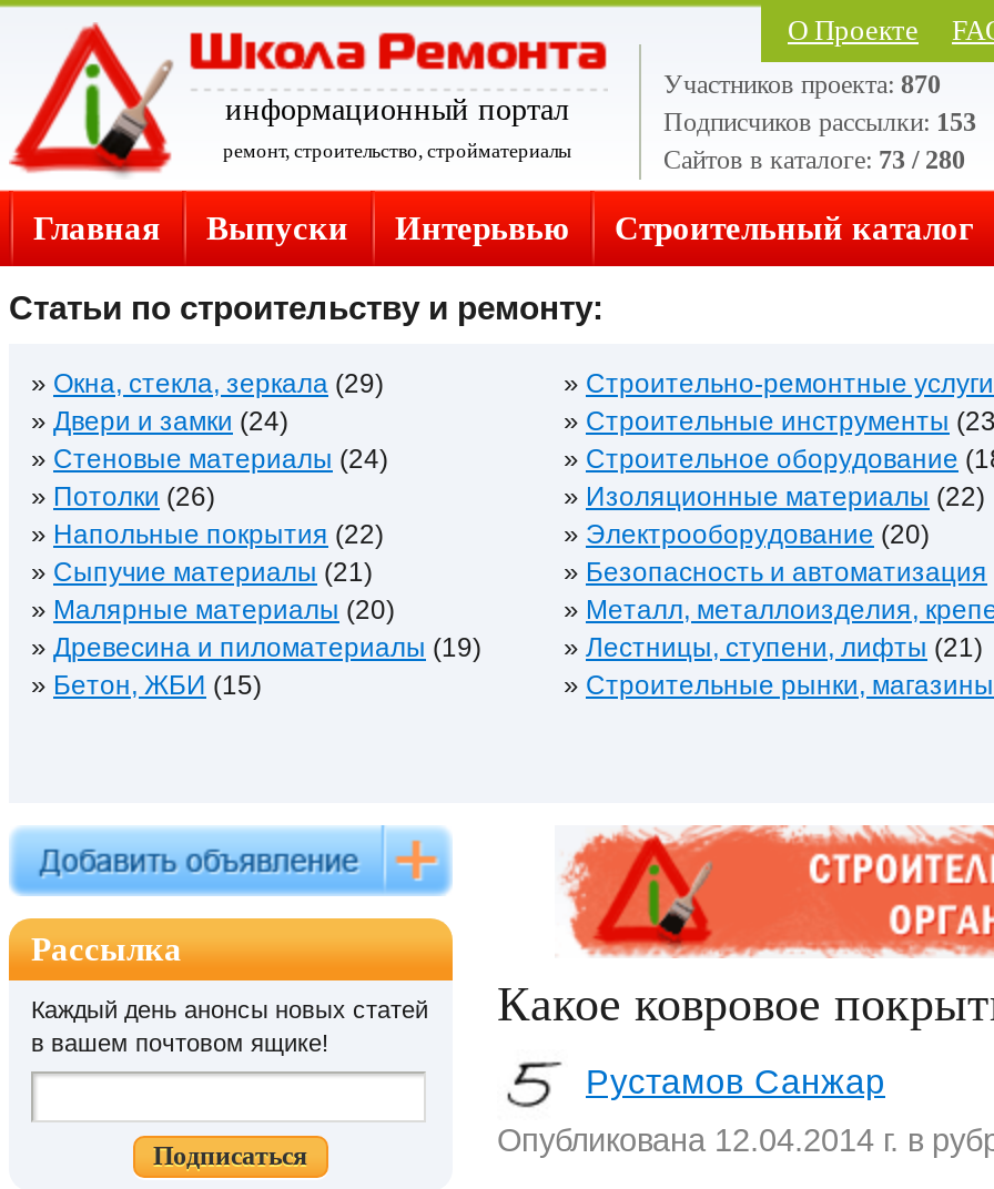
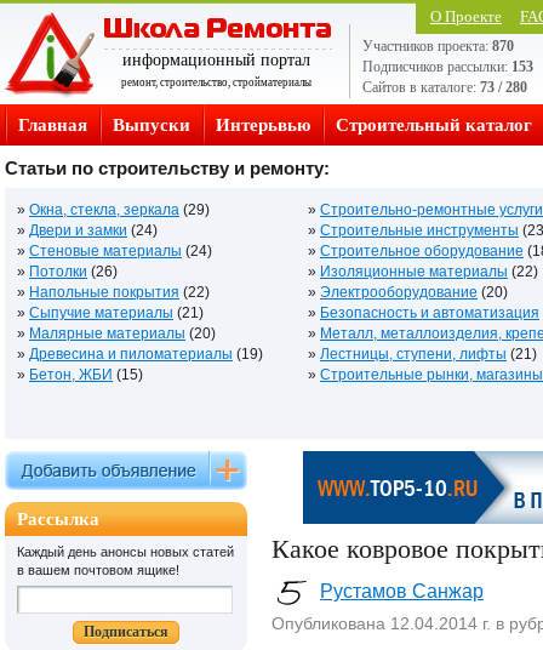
[555,825,987,958] [image] -> [302,450,539,525] [image]

